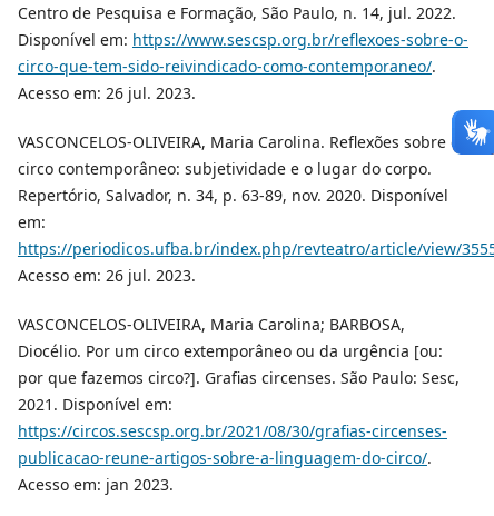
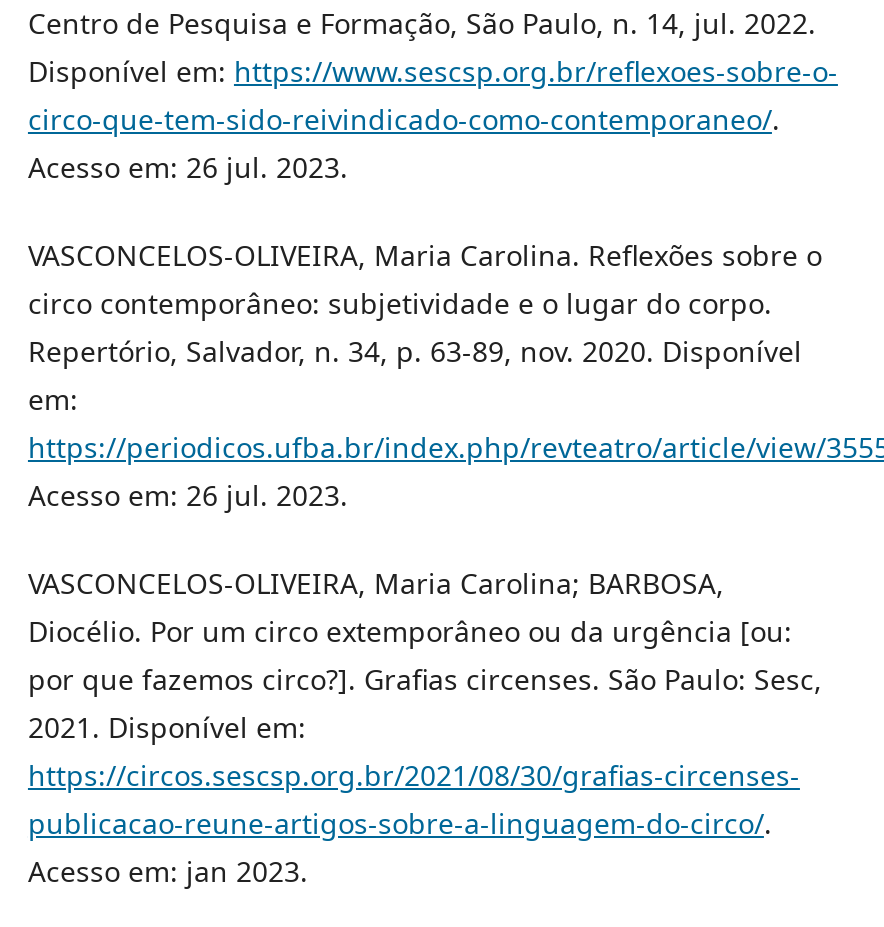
[451,109,491,156] [image] -> none

